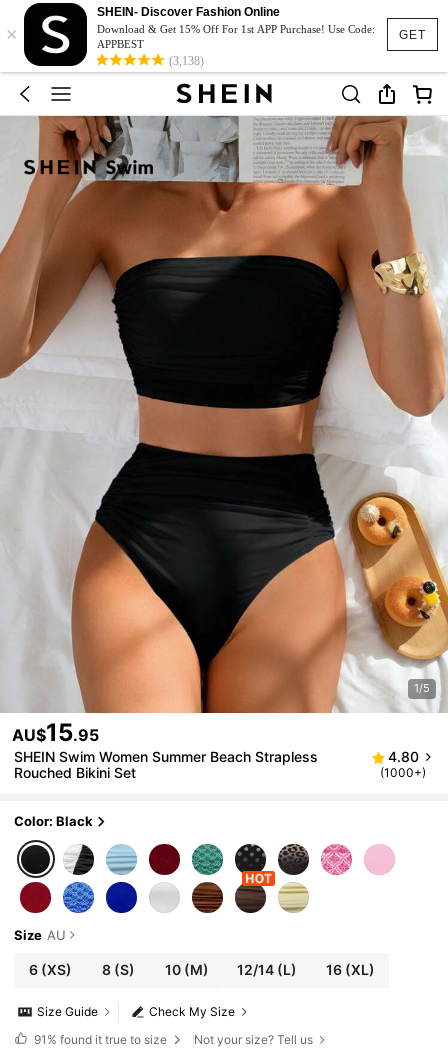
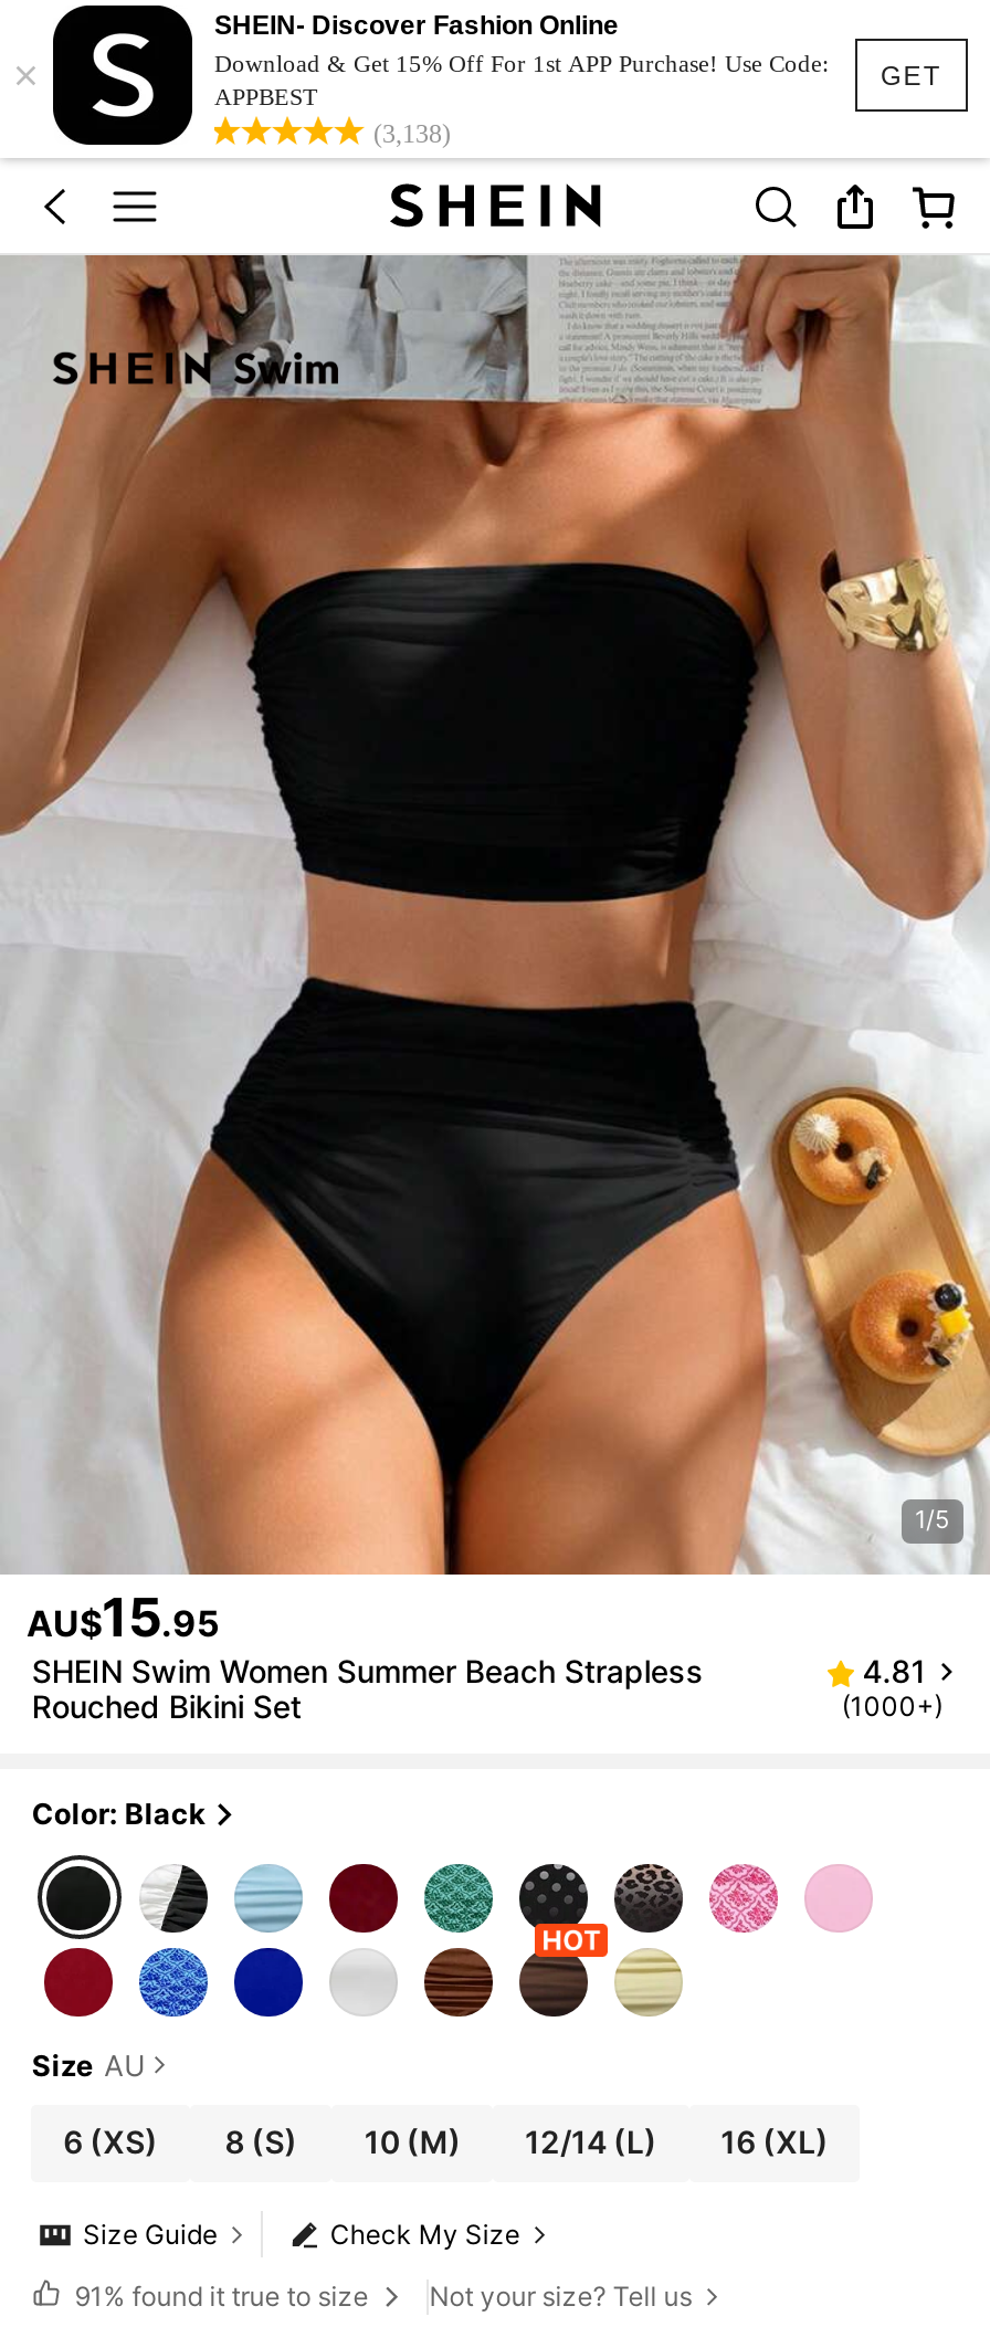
[388,748,419,765] 4.80 -> [862,1653,927,1690] 4.81

